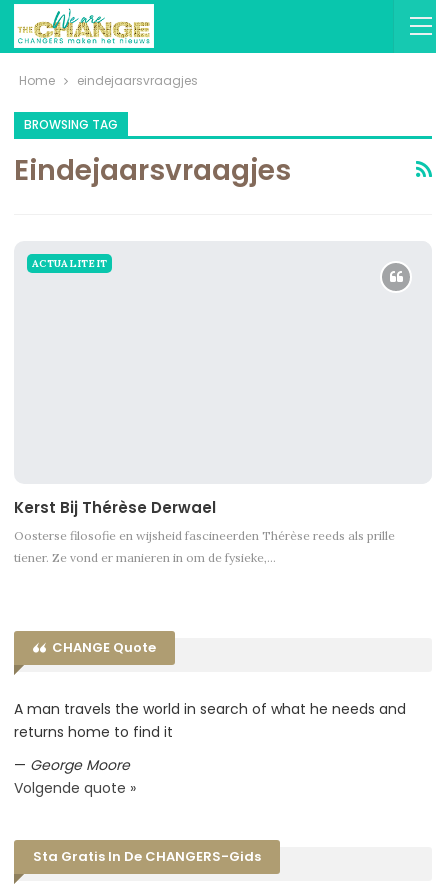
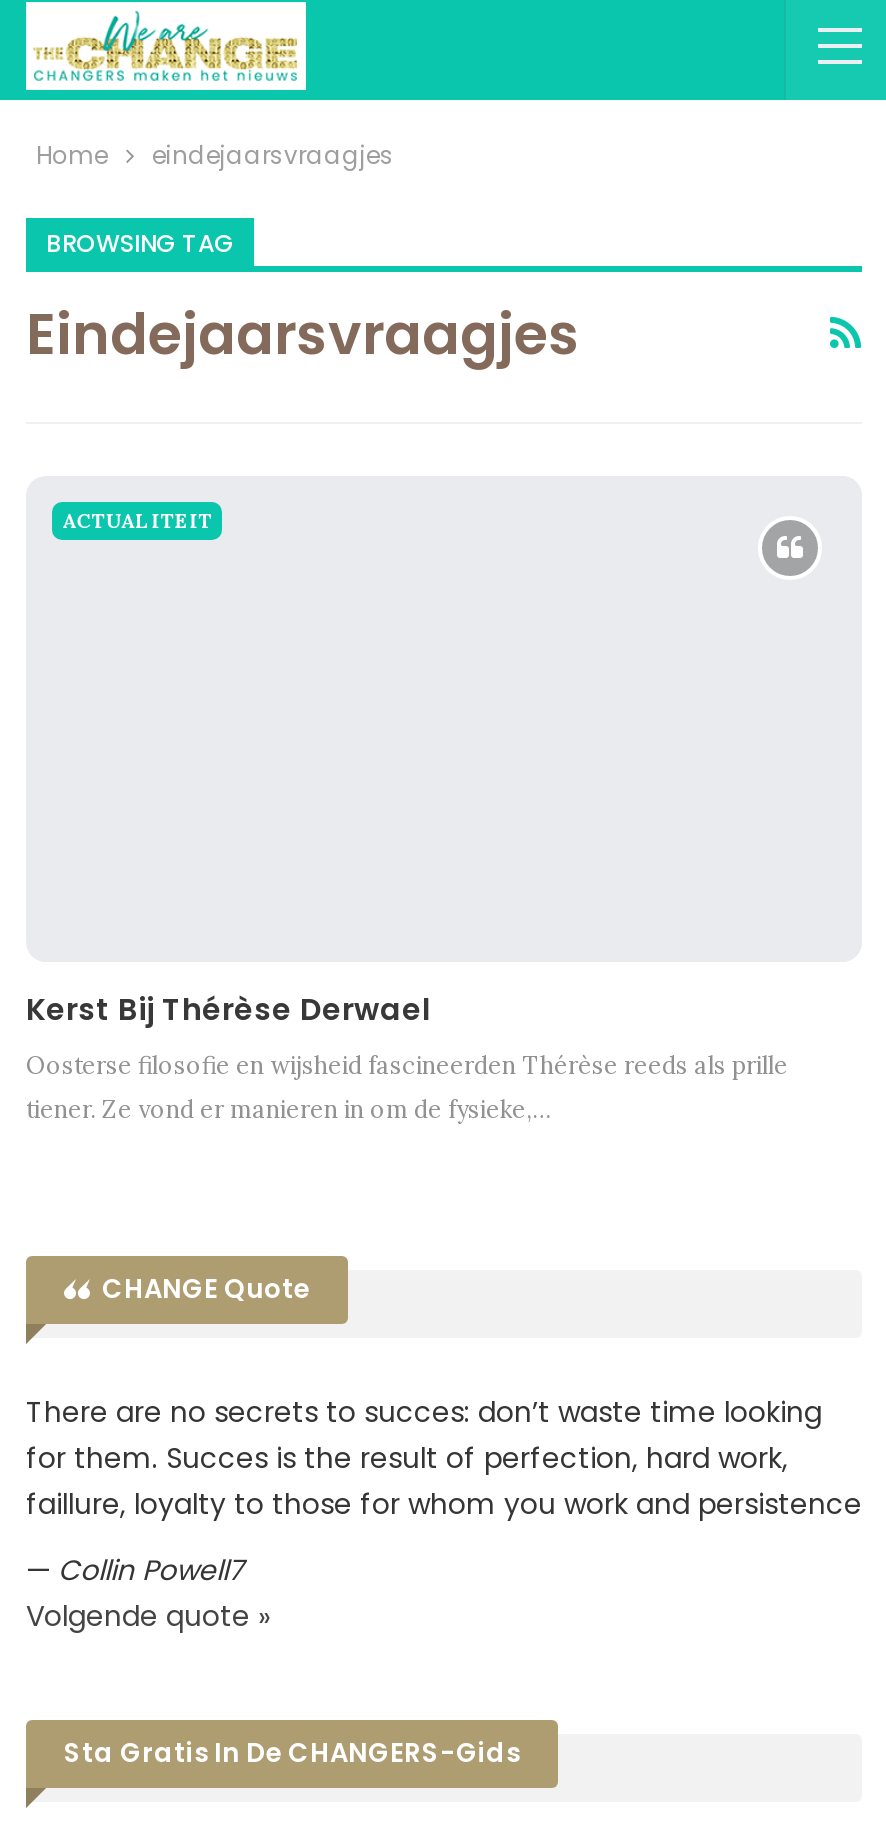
[14,699,406,742] A man travels the world in search of what he needs and | returns home to find it -> [26,1392,862,1524] There are no secrets to succes: don’t waste time looking | for them. Succes is the result of perfection, hard work, | faillure, loyalty to those for whom you work and persistence
[14,755,130,775] — George Moore -> [26,1550,244,1590] — Collin Powell7

